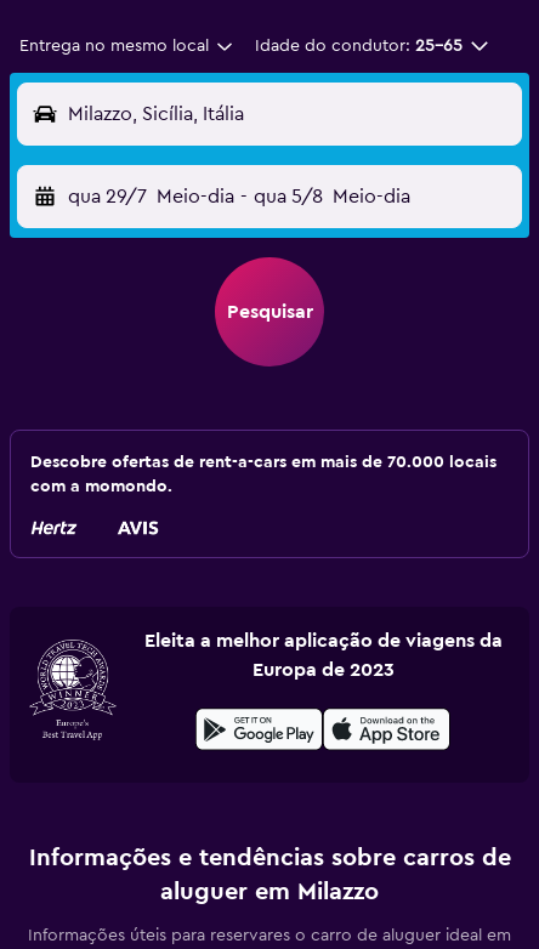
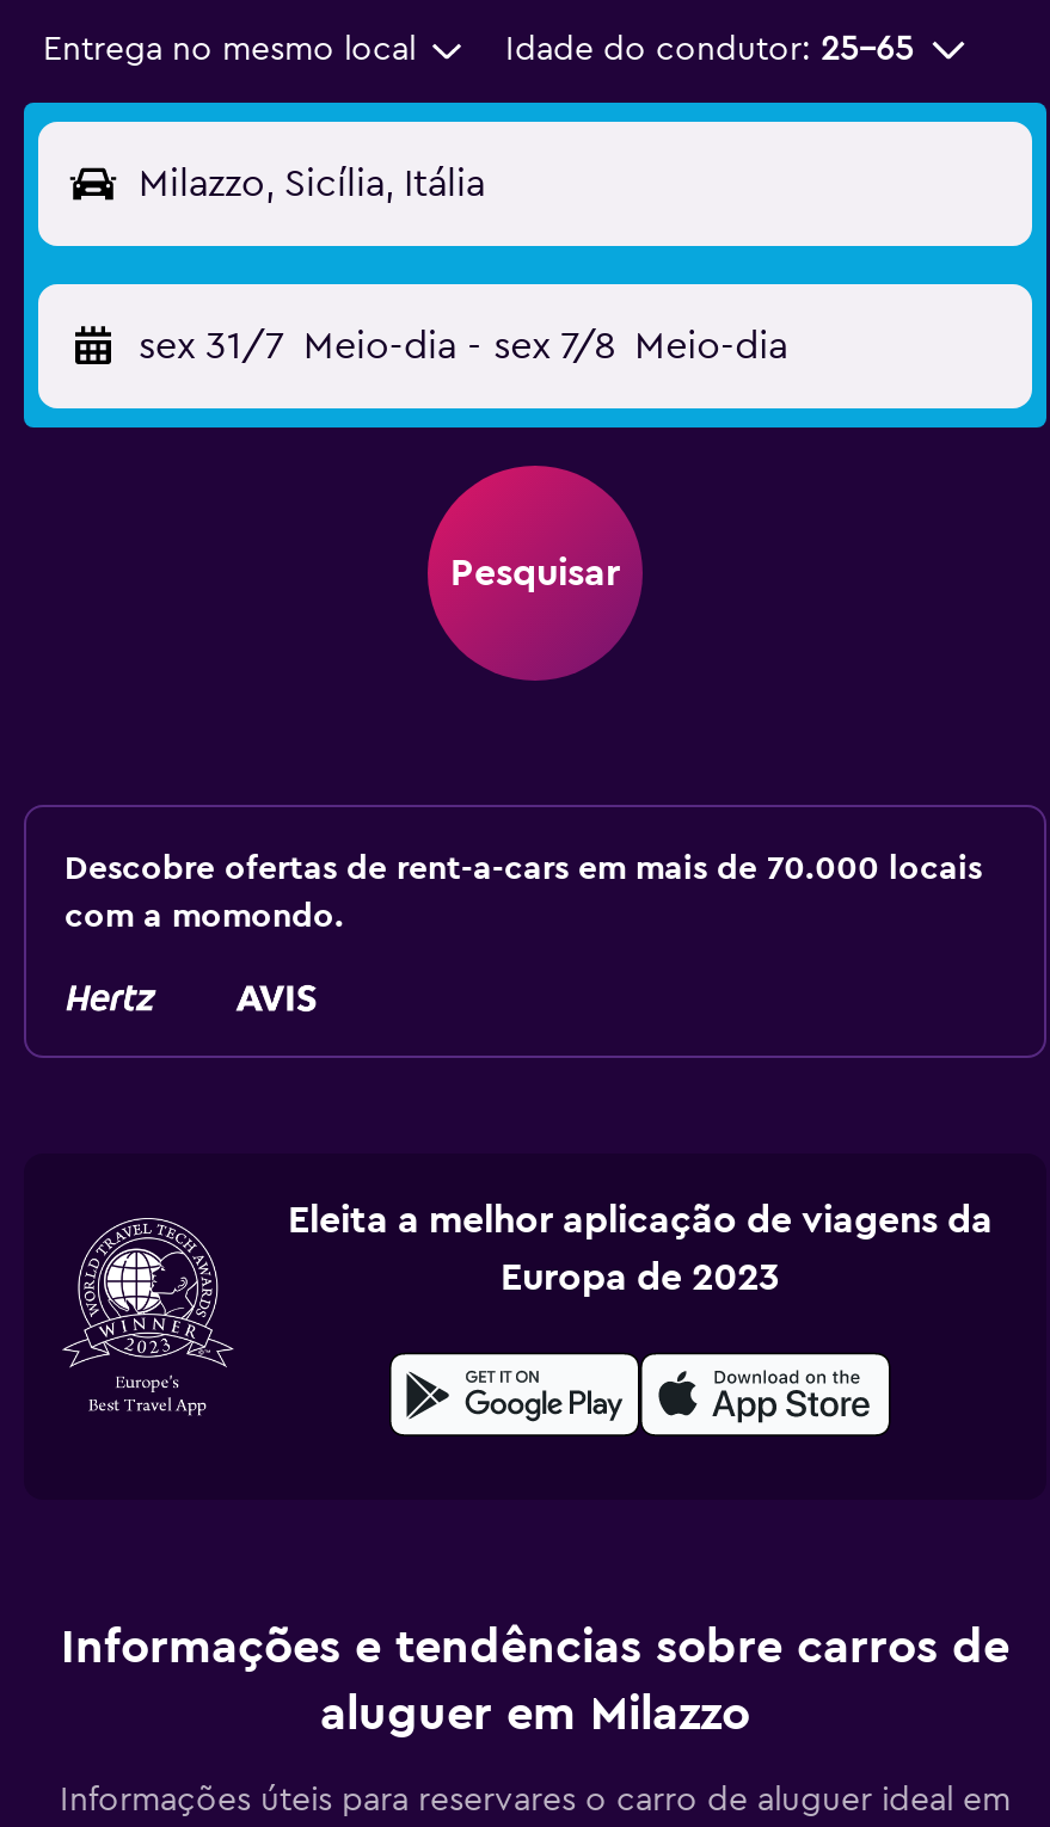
[68,187,410,206] qua 29/7 Meio-dia - qua 5/8 Meio-dia -> [139,327,787,365] sex 31/7 Meio-dia - sex 7/8 Meio-dia

